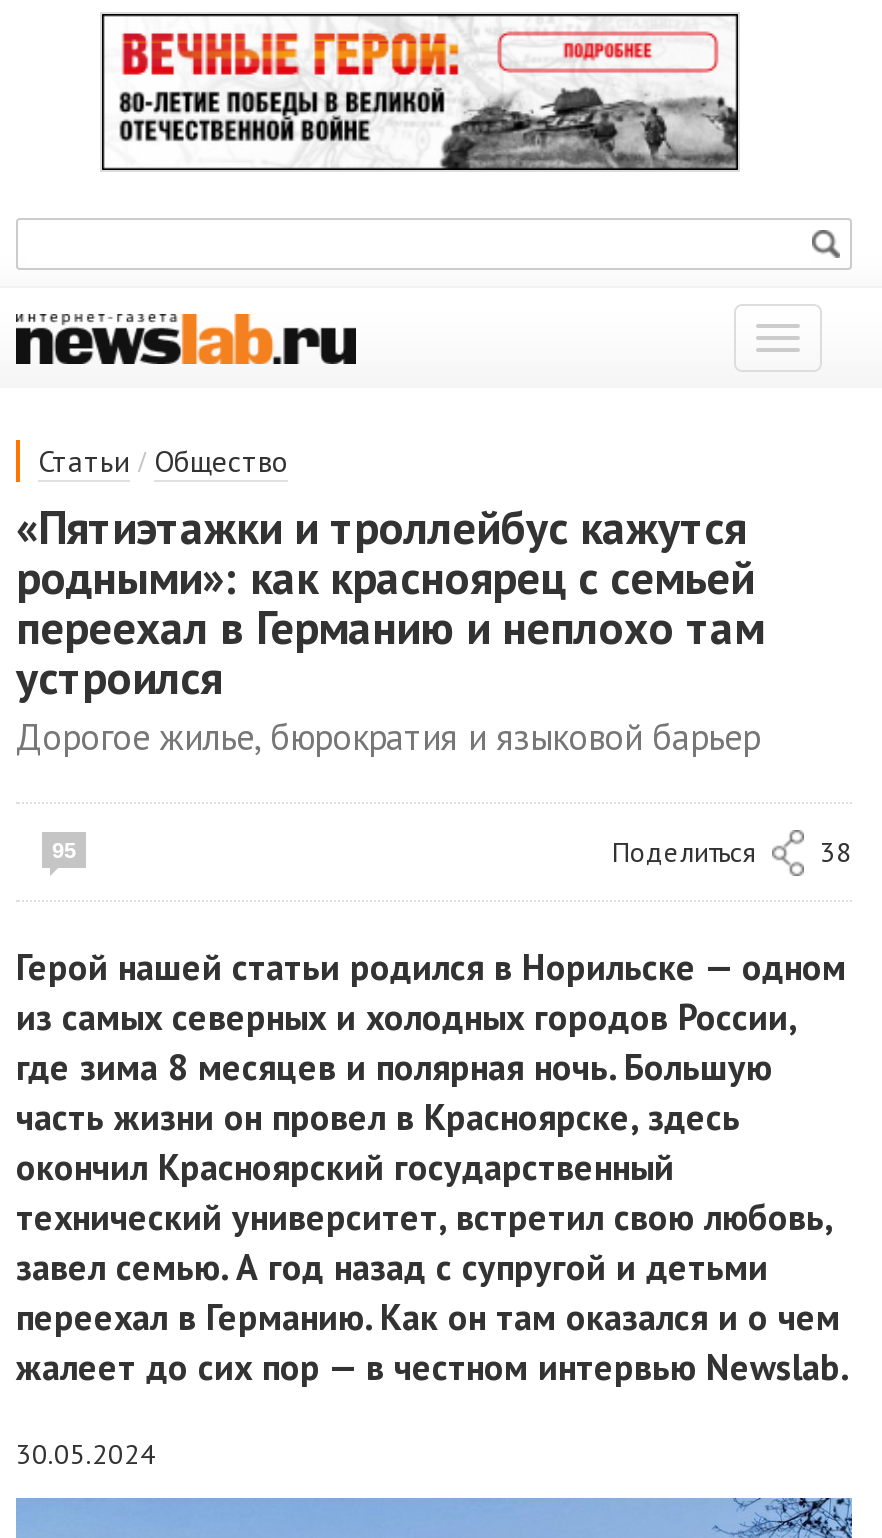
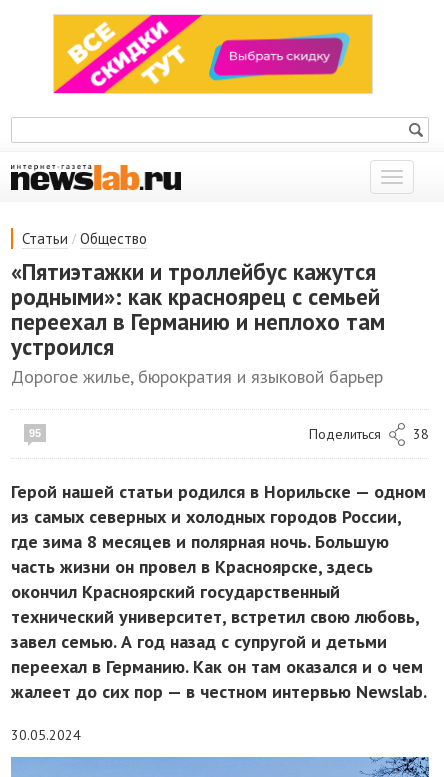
[100,12,740,172] [image] -> [53,14,373,94] [image]

